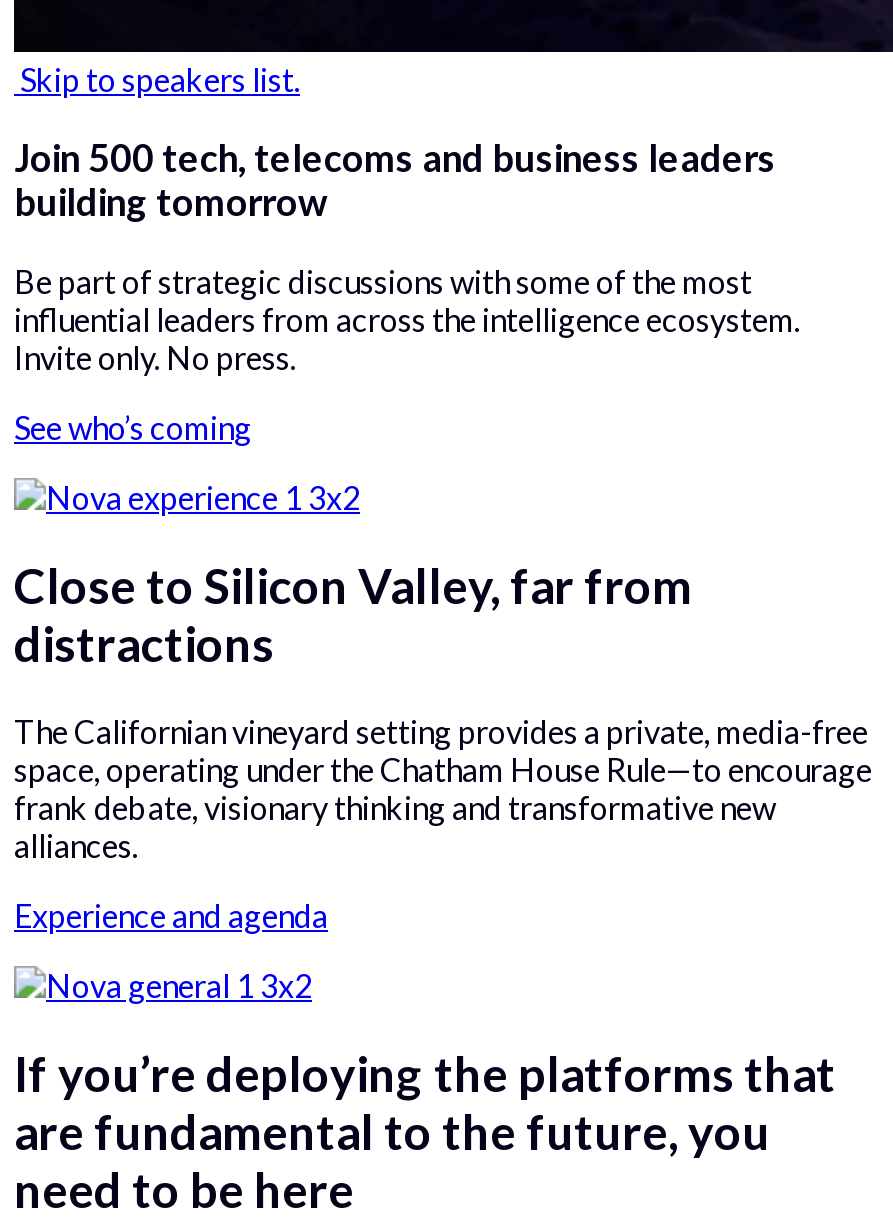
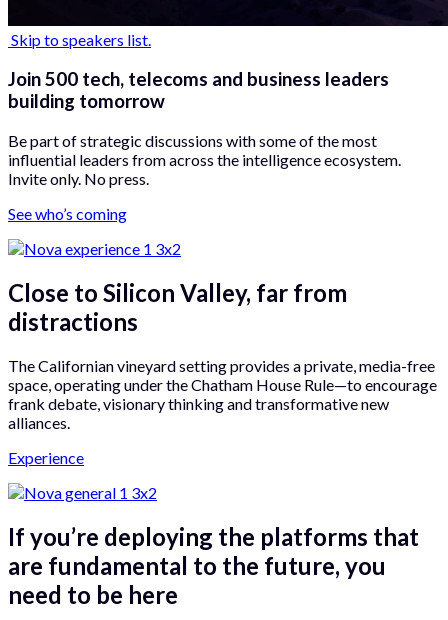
[14,895,328,933] Experience and agenda -> [8,448,84,467] Experience

